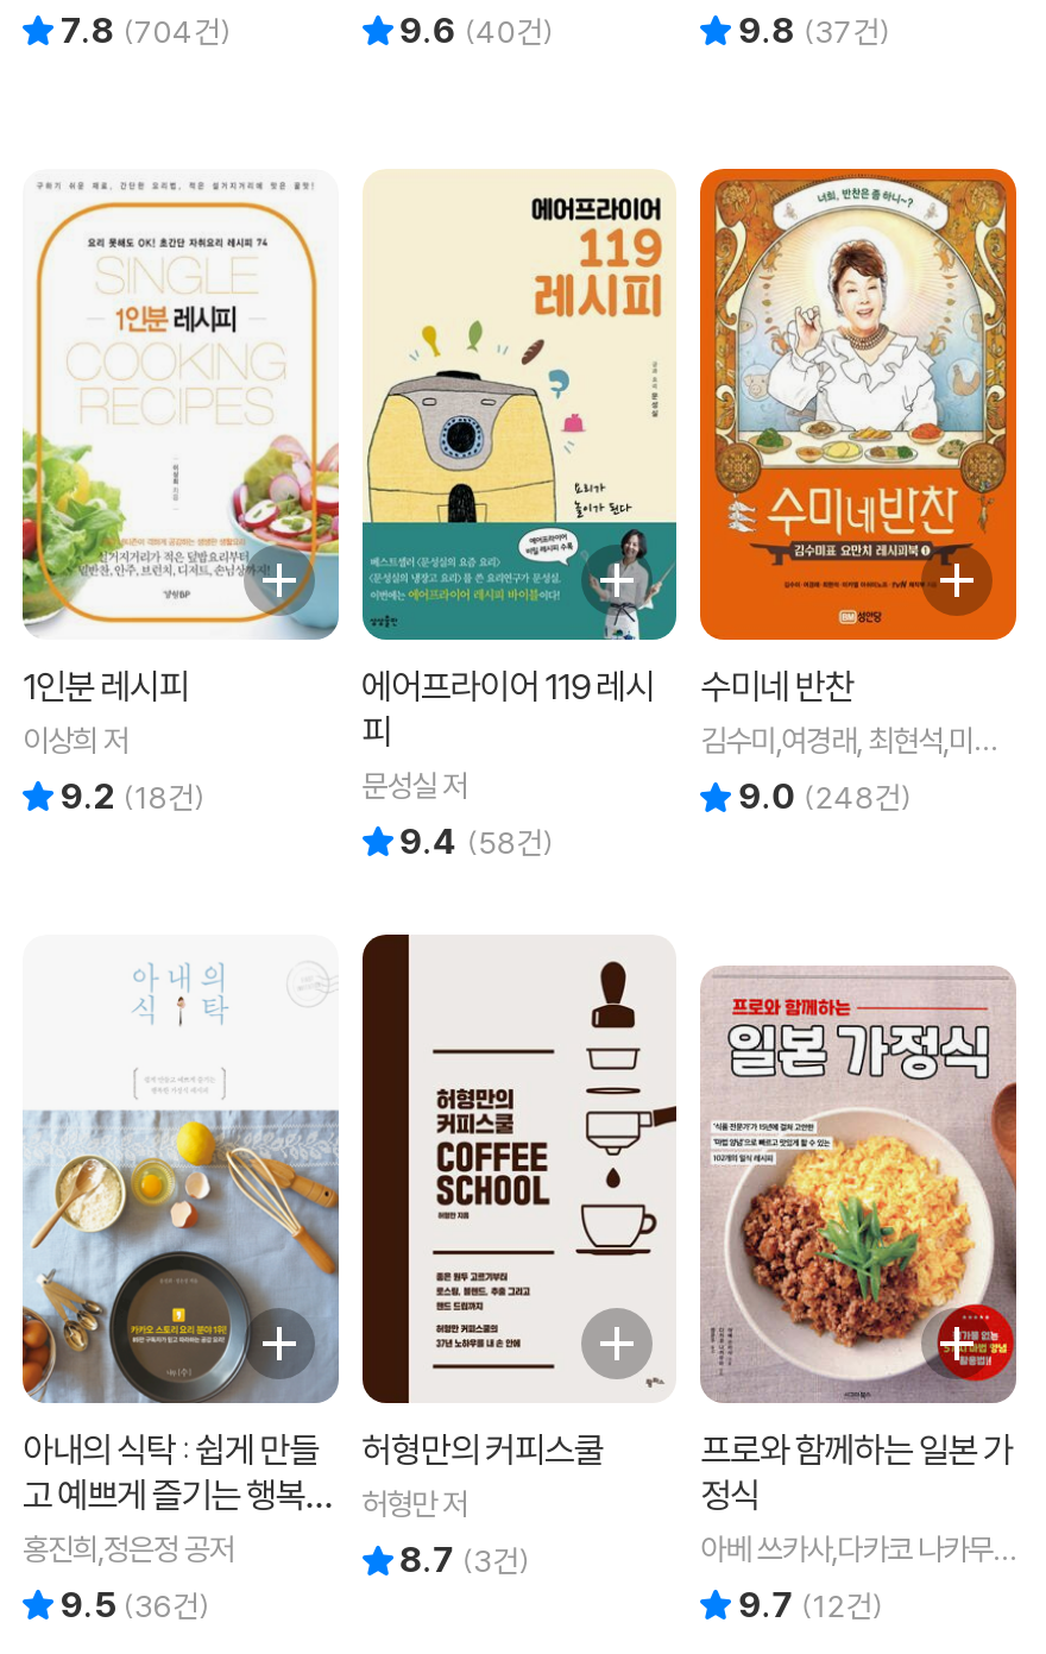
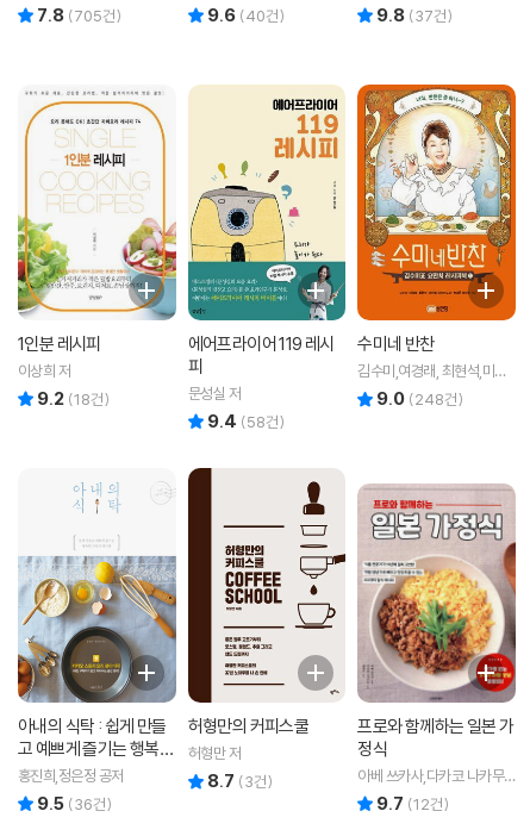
[61,8,232,53] 7.8 (704건) -> [37,4,121,26] 7.8 (705건)

